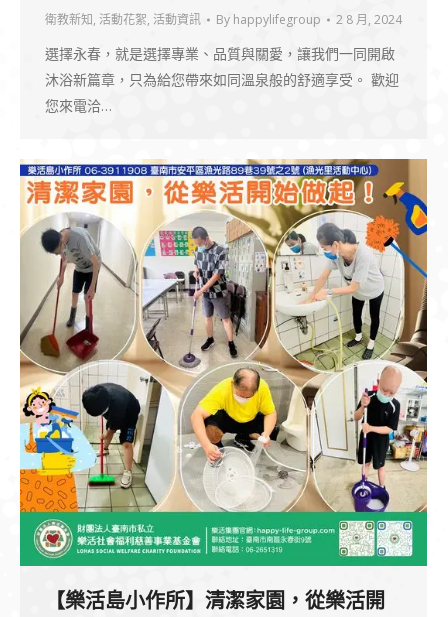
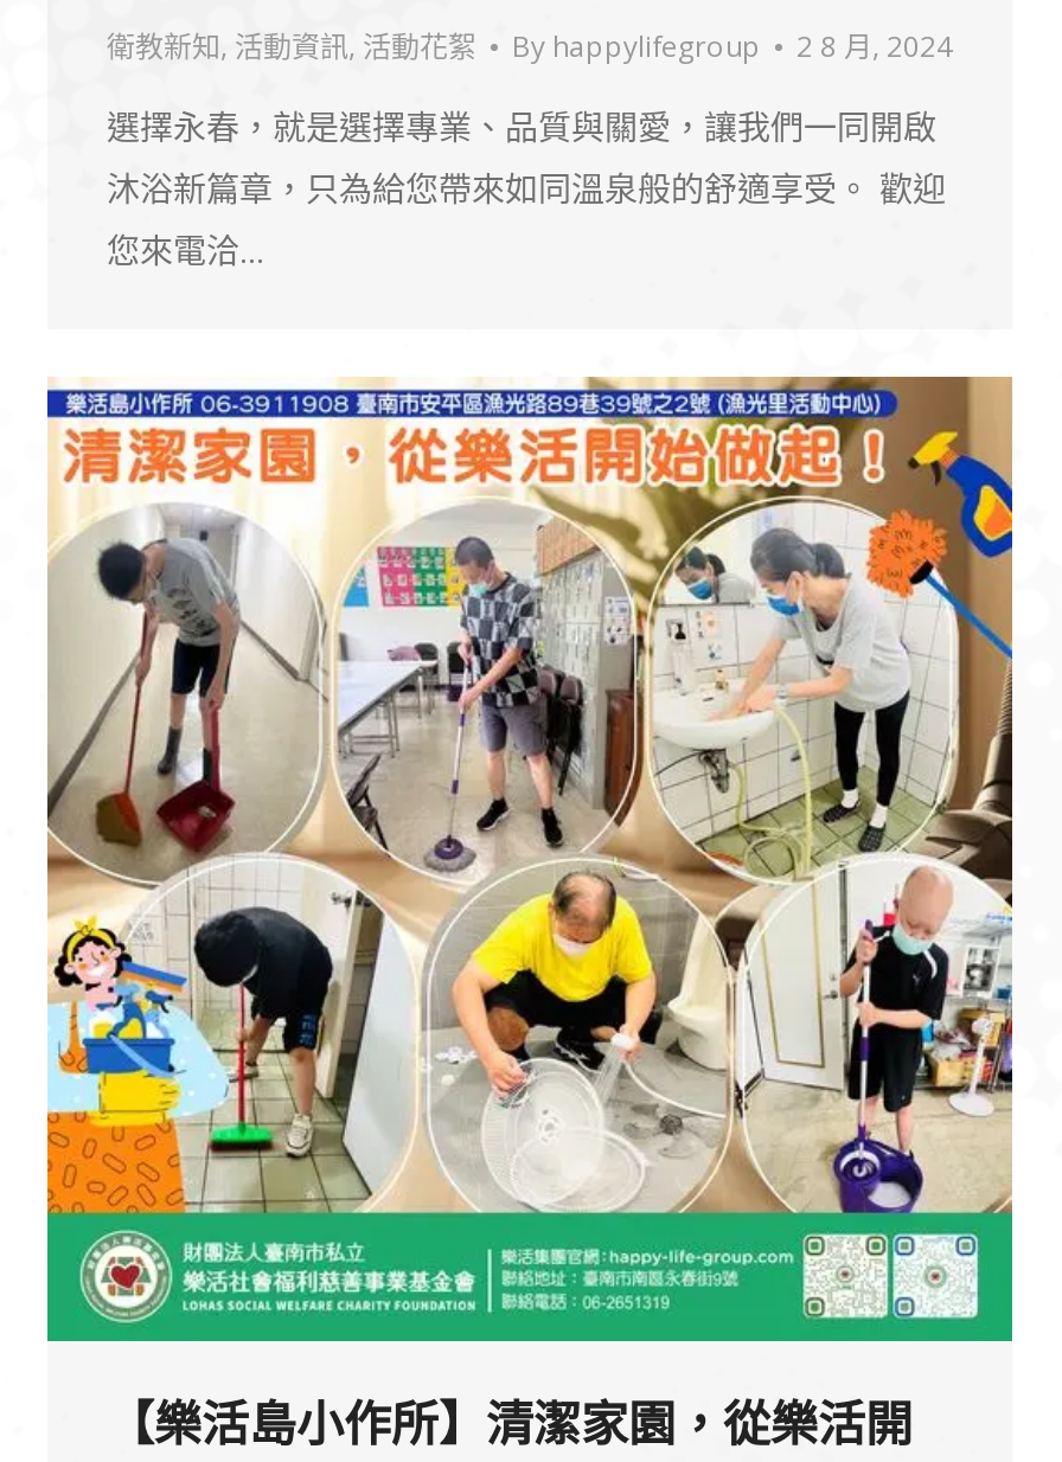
[45,11,201,28] 衛教新知,活動花絮,活動資訊 -> [107,26,476,66] 衛教新知,活動資訊,活動花絮

